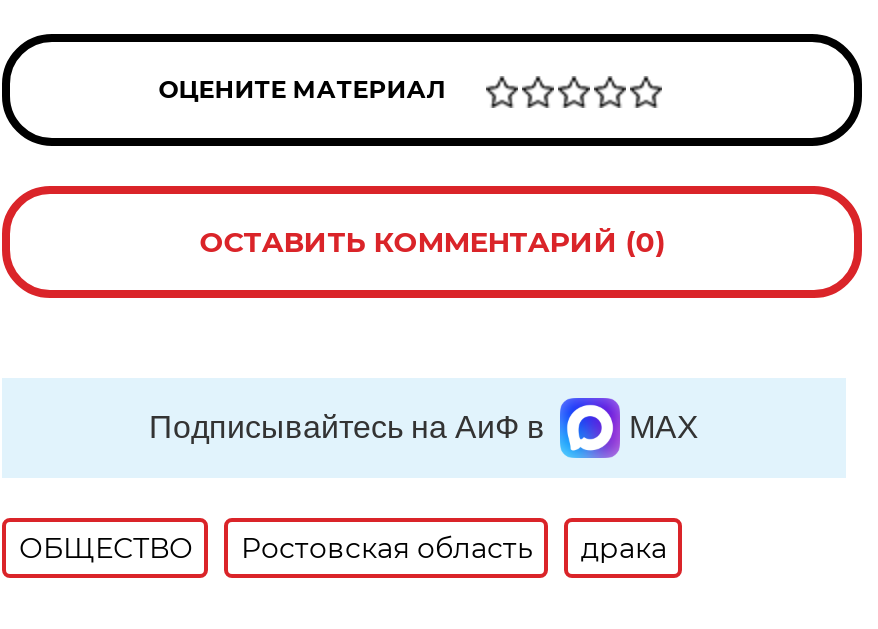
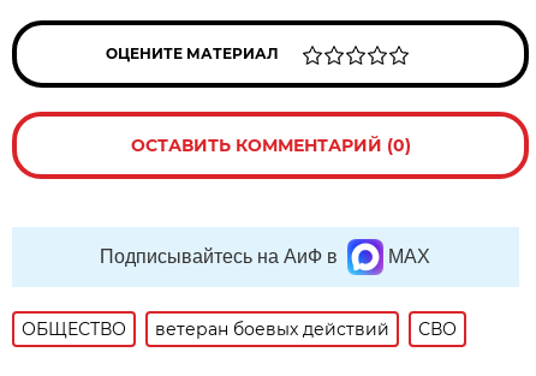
[241,530,667,566] Ростовская область | драка -> [156,318,457,340] ветеран боевых действий | СВО

